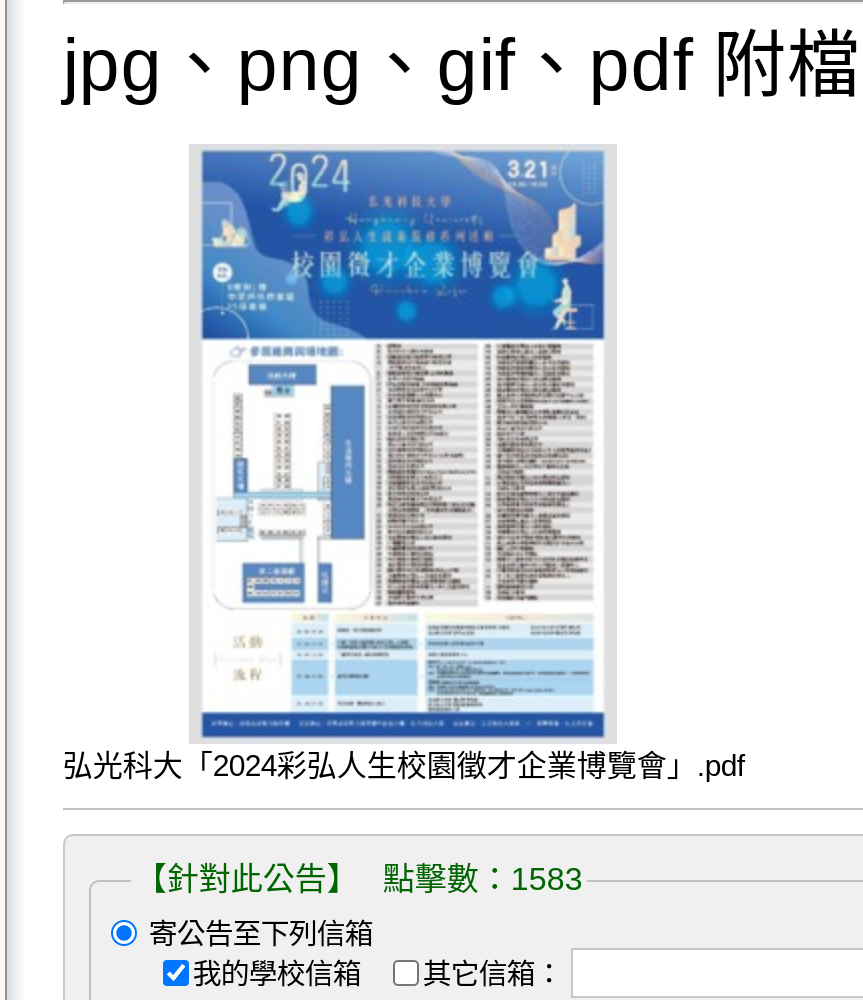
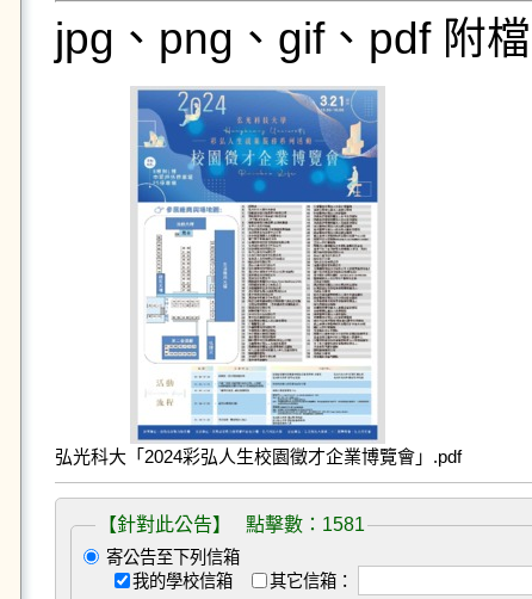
[135,862,583,896] 【針對此公告】 點擊數：1583 -> [98,514,365,535] 【針對此公告】 點擊數：1581

